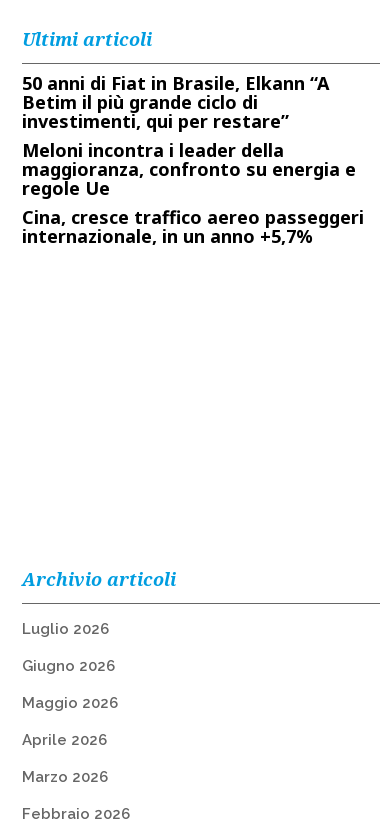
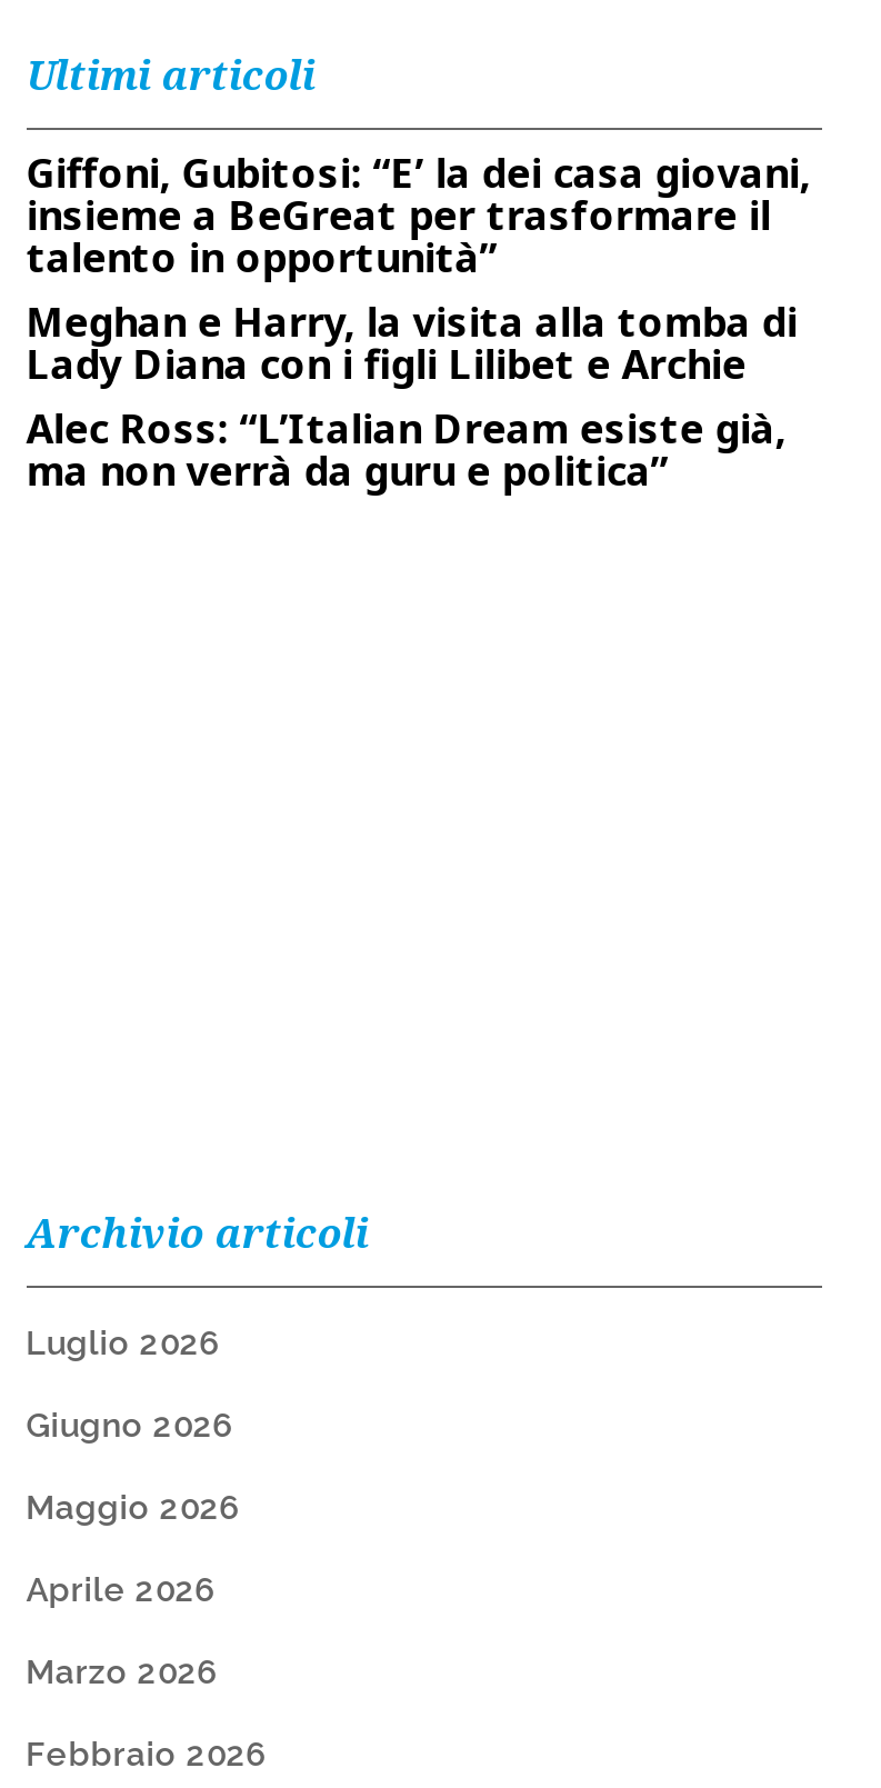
[22,70,364,247] 50 anni di Fiat in Brasile, Elkann “A | Betim il più grande ciclo di | investimenti, qui per restare” | Meloni incontra i leader della | maggioranza, confronto su energia e | regole Ue | Cina, cresce traffico aereo passeggeri | internazionale, in un anno +5,7% -> [26,144,811,496] Giffoni, Gubitosi: “E’ la dei casa giovani, | insieme a BeGreat per trasformare il | talento in opportunità” | Meghan e Harry, la visita alla tomba di | Lady Diana con i figli Lilibet e Archie | Alec Ross: “L’Italian Dream esiste già, | ma non verrà da guru e politica”

